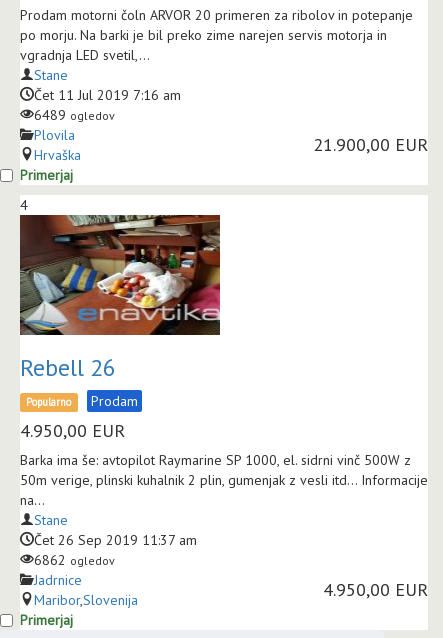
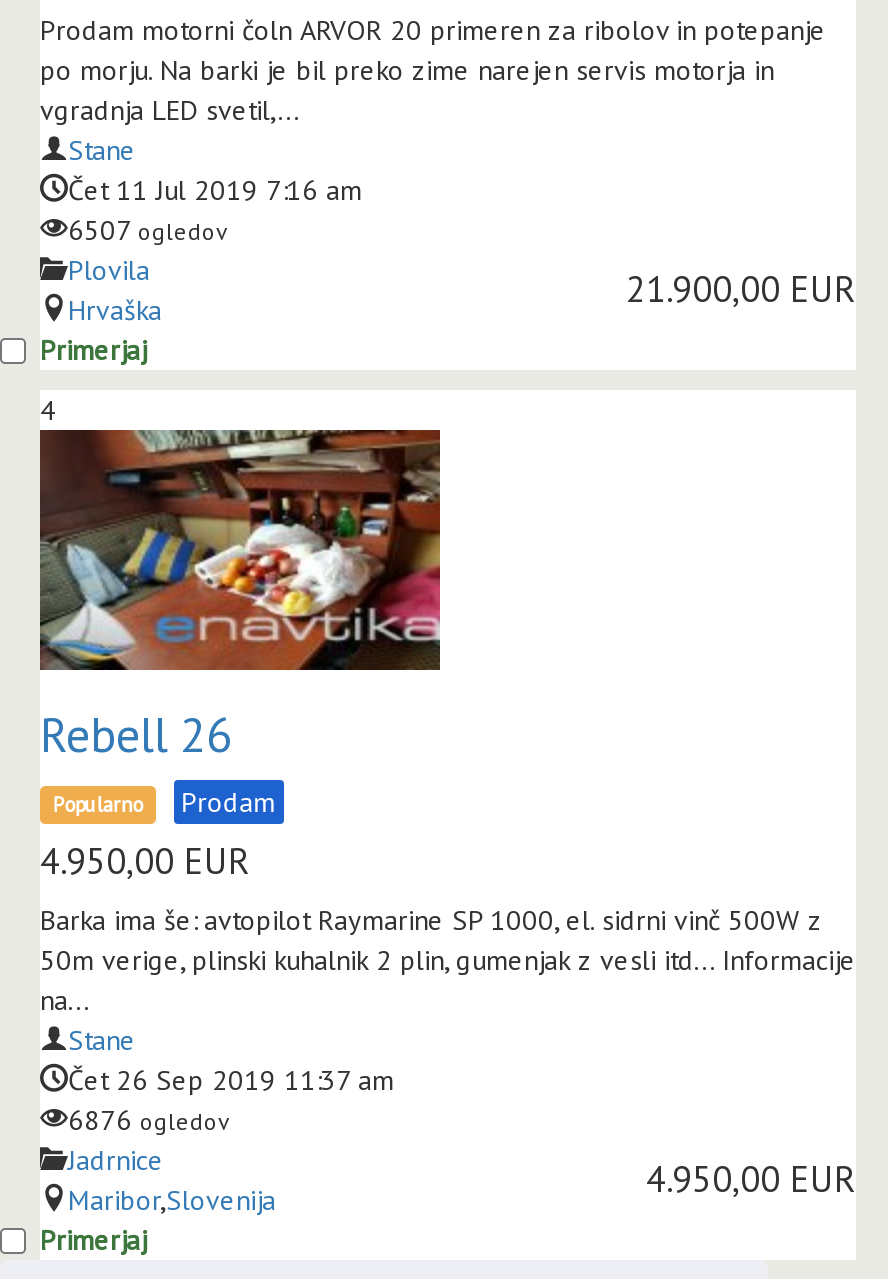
[34,106,115,124] 6489 ogledov -> [68,211,228,247] 6507 ogledov
[34,551,115,569] 6862 ogledov -> [68,1101,230,1137] 6876 ogledov

